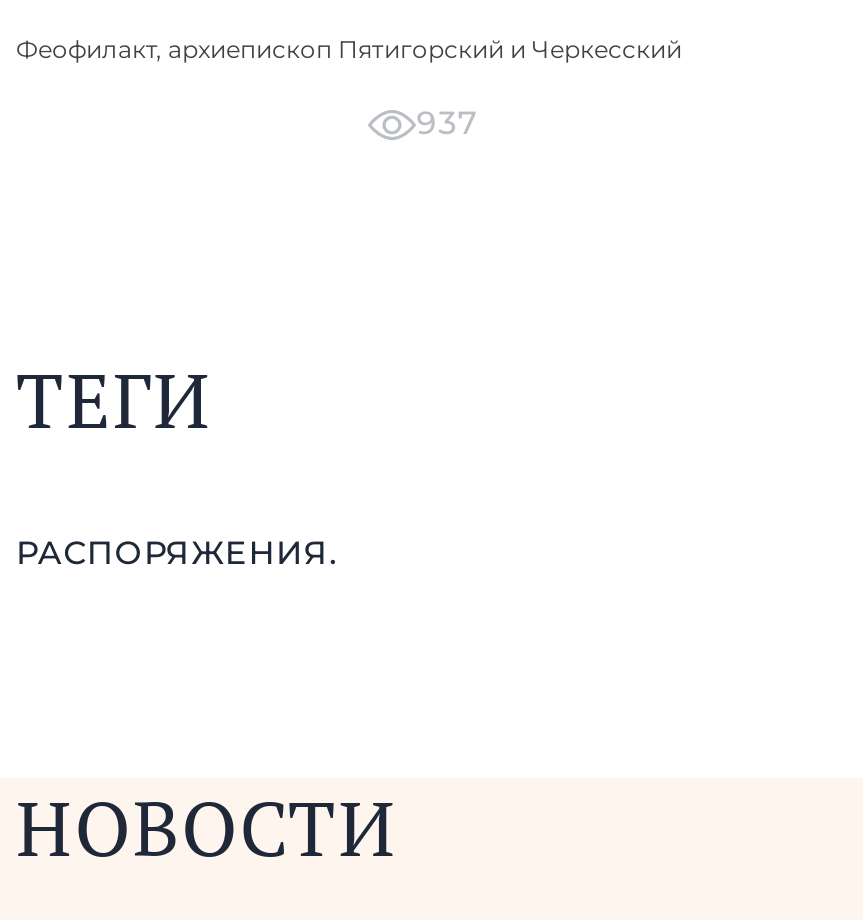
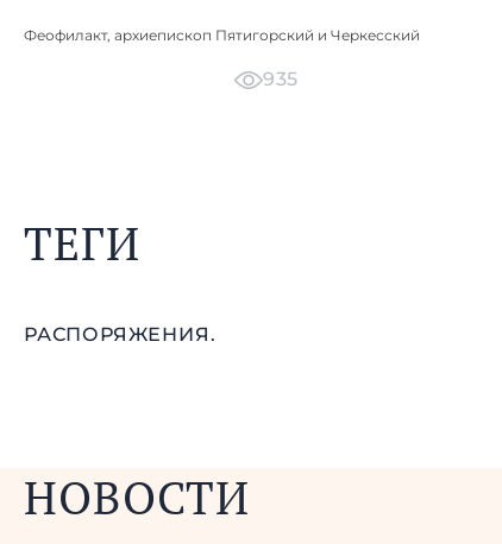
[417,105,479,143] 937 -> [263,68,299,91] 935

